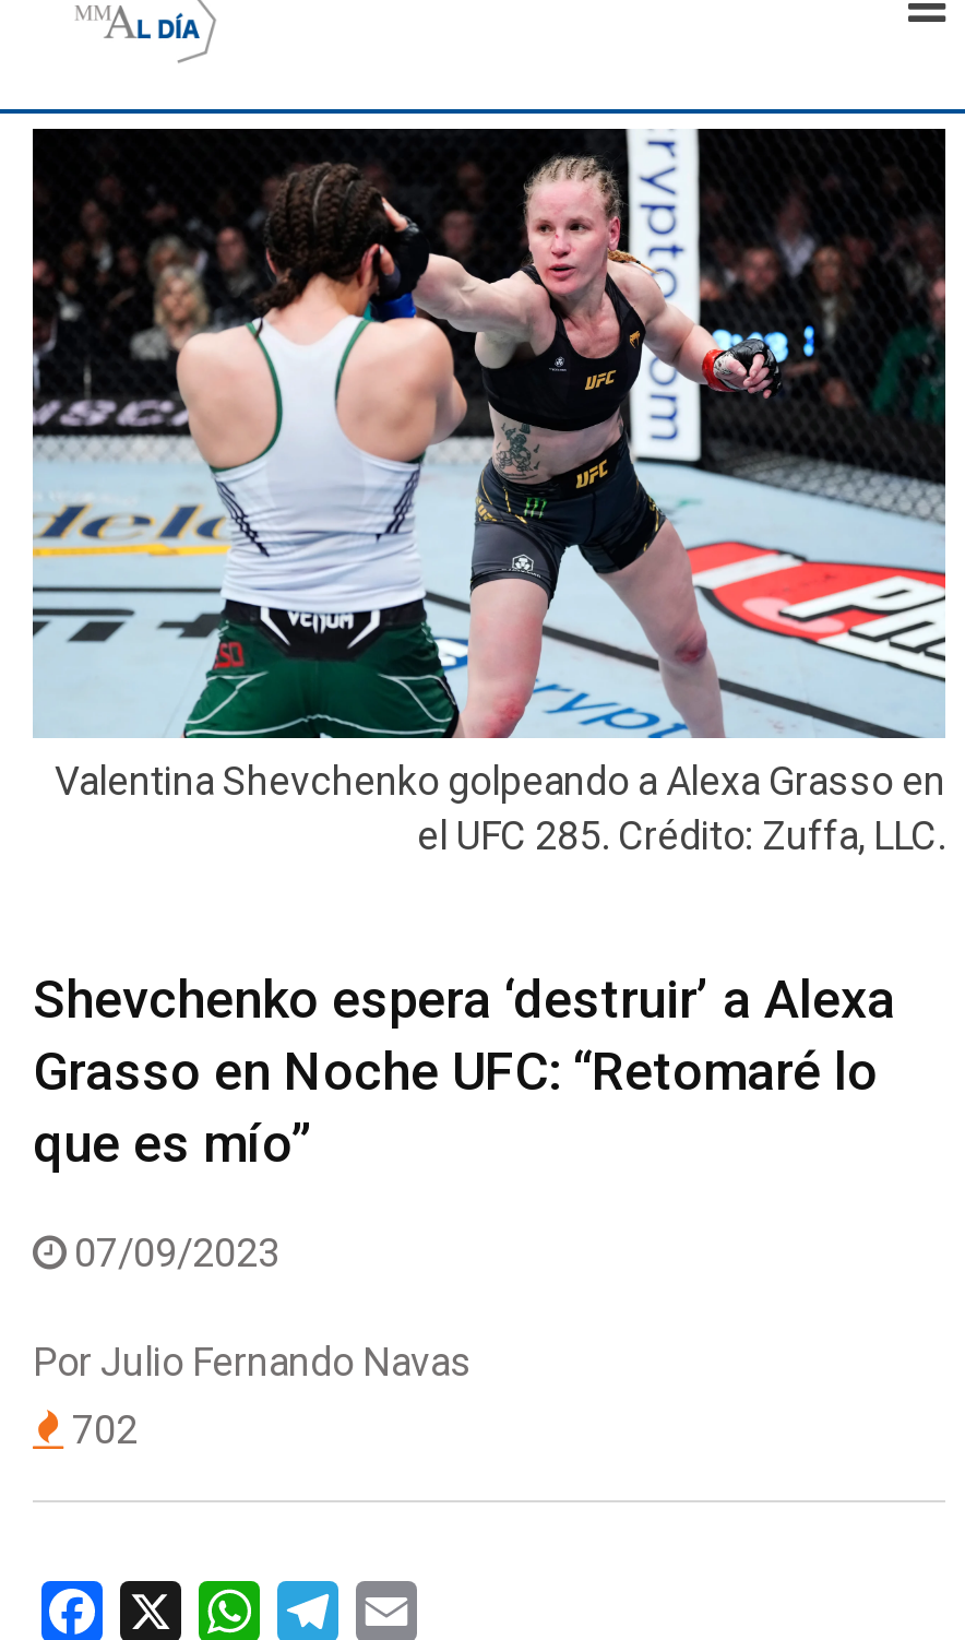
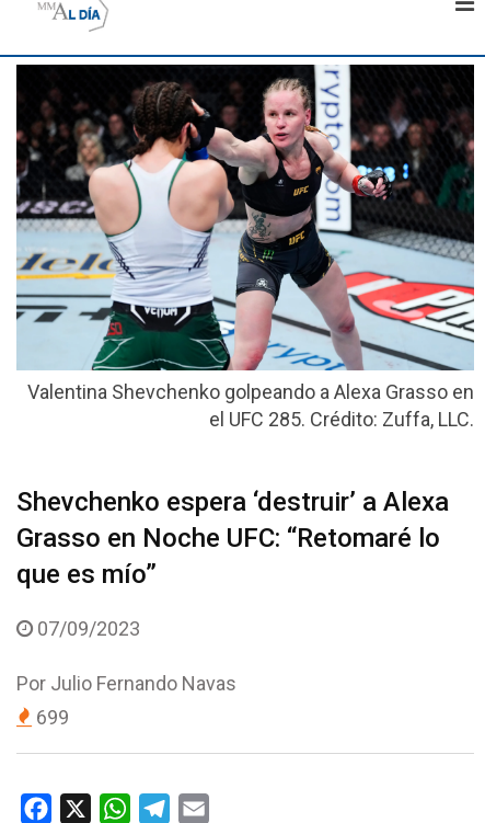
[63,1405,138,1451] 702 -> [32,705,69,728] 699

